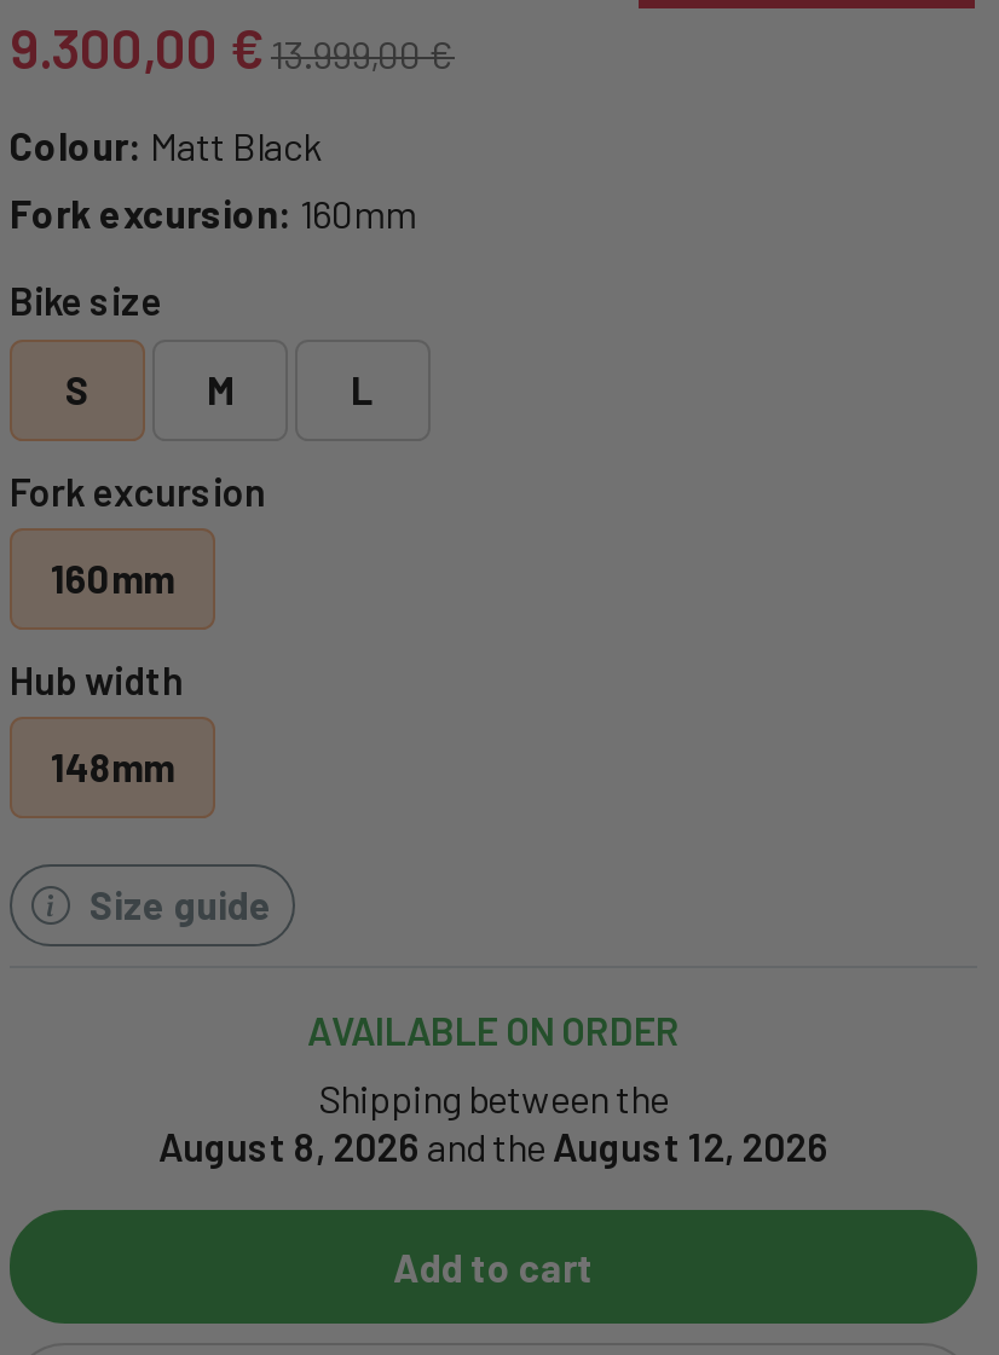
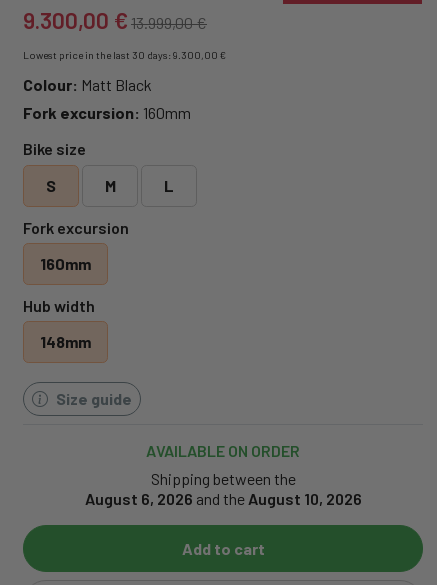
none -> [23,49,226,61] Lowest price in the last 30 days: 9.300,00 €
[158,1123,828,1169] August 8, 2026 and the August 12, 2026 -> [84,489,361,508] August 6, 2026 and the August 10, 2026

